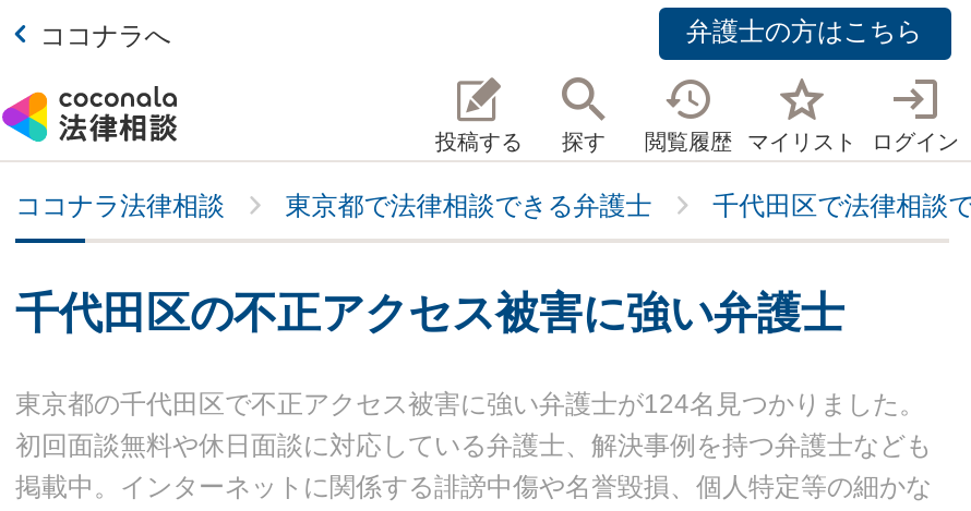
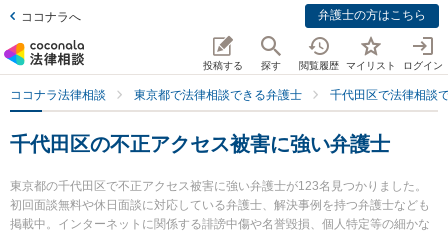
[15,389,925,419] 東京都の千代田区で不正アクセス被害に強い弁護士が124名見つかりました。 -> [10,179,427,193] 東京都の千代田区で不正アクセス被害に強い弁護士が123名見つかりました。

